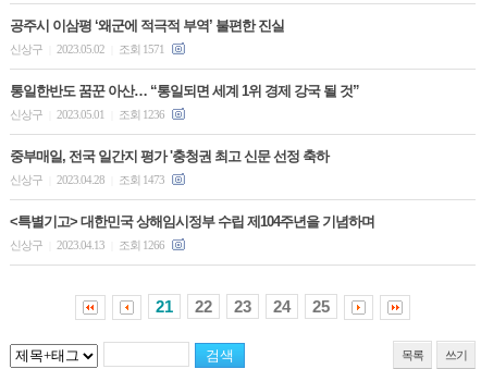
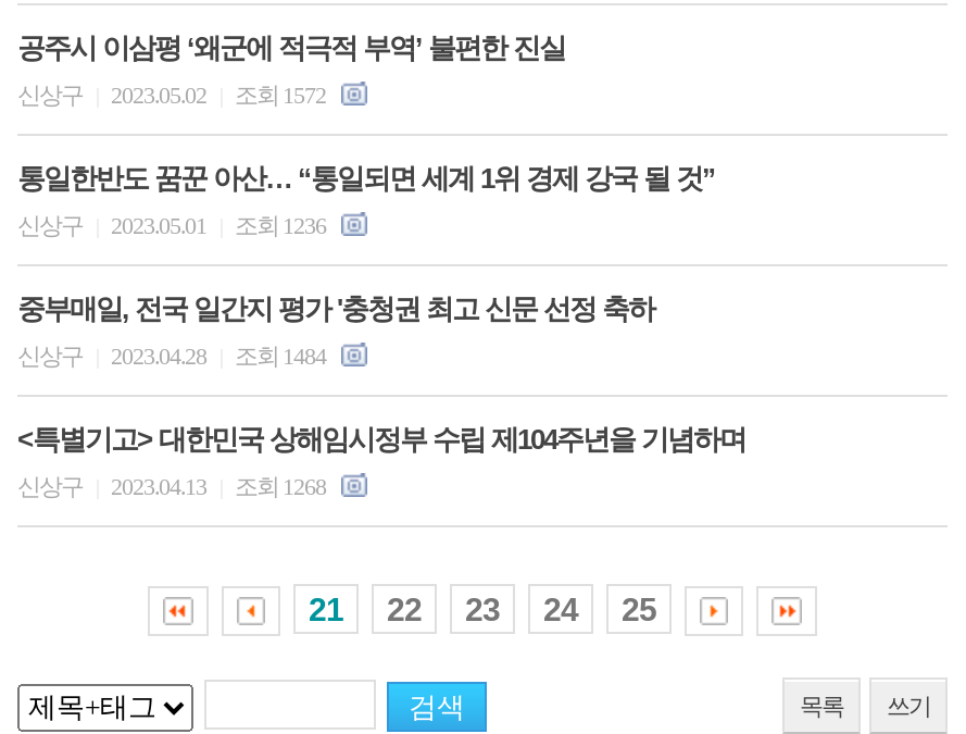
[10,43,166,56] 신상구 2023.05.02 조회 1571 -> [17,82,330,108] 신상구 2023.05.02 조회 1572
[10,173,166,186] 신상구 2023.04.28 조회 1473 -> [17,343,330,369] 신상구 2023.04.28 조회 1484
[10,239,166,252] 신상구 2023.04.13 조회 1266 -> [17,474,330,500] 신상구 2023.04.13 조회 1268

